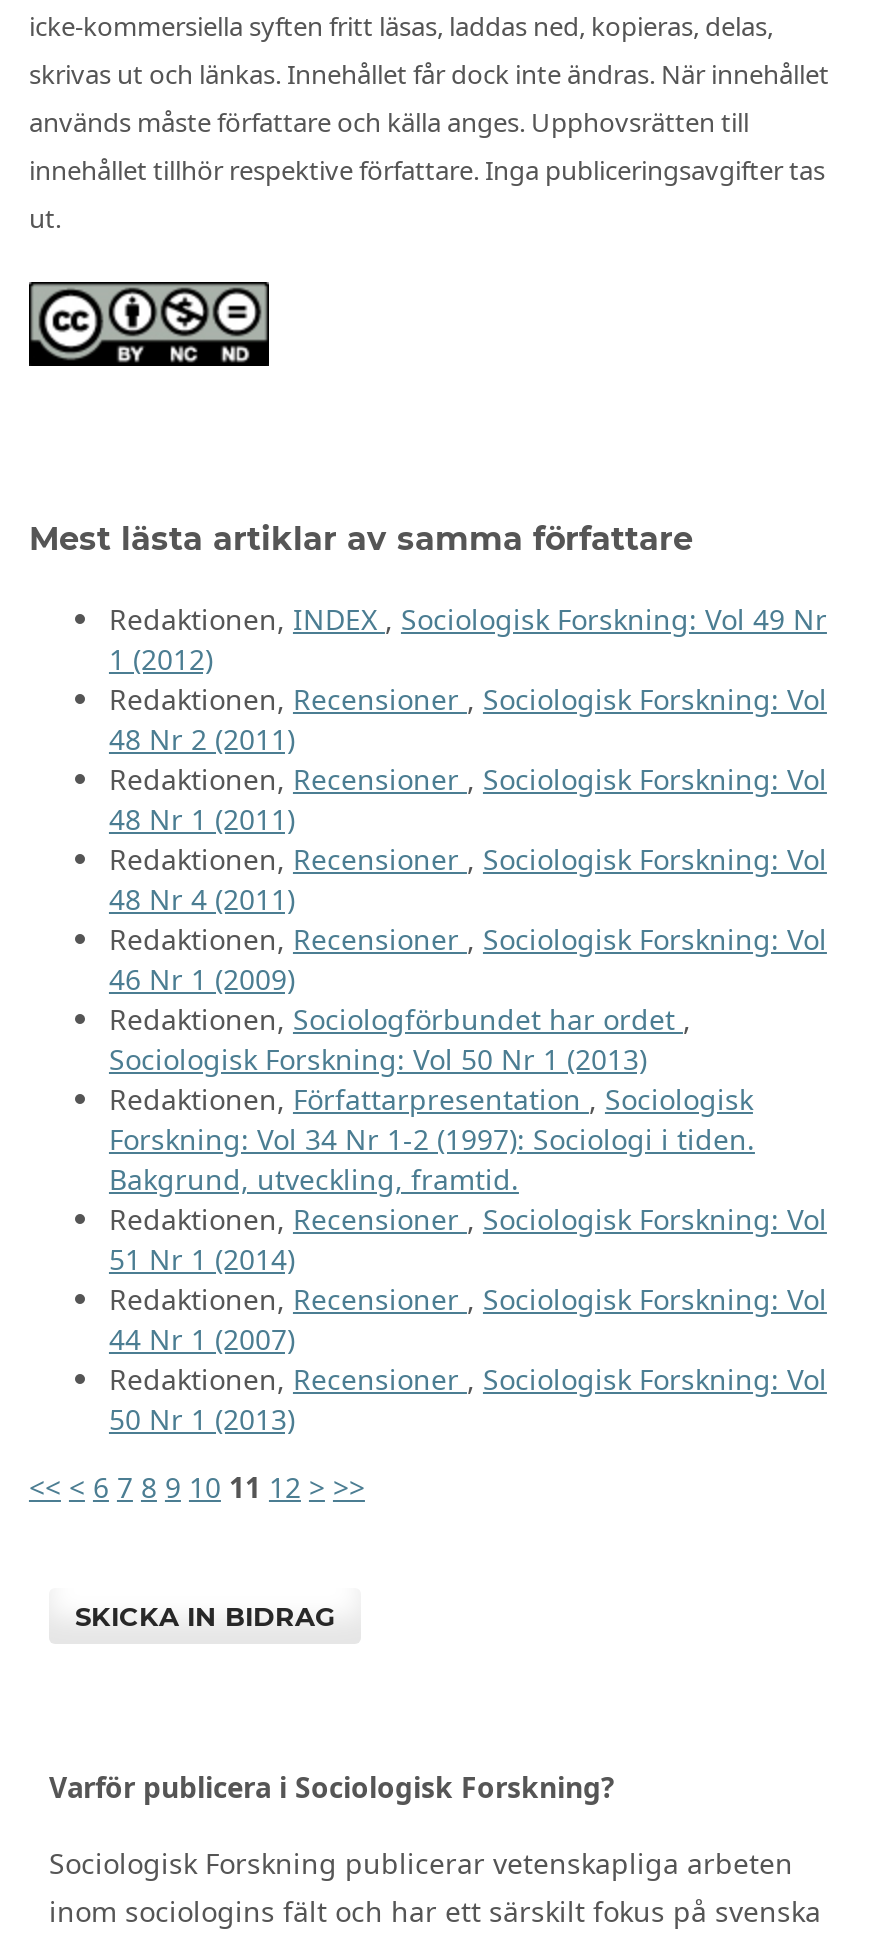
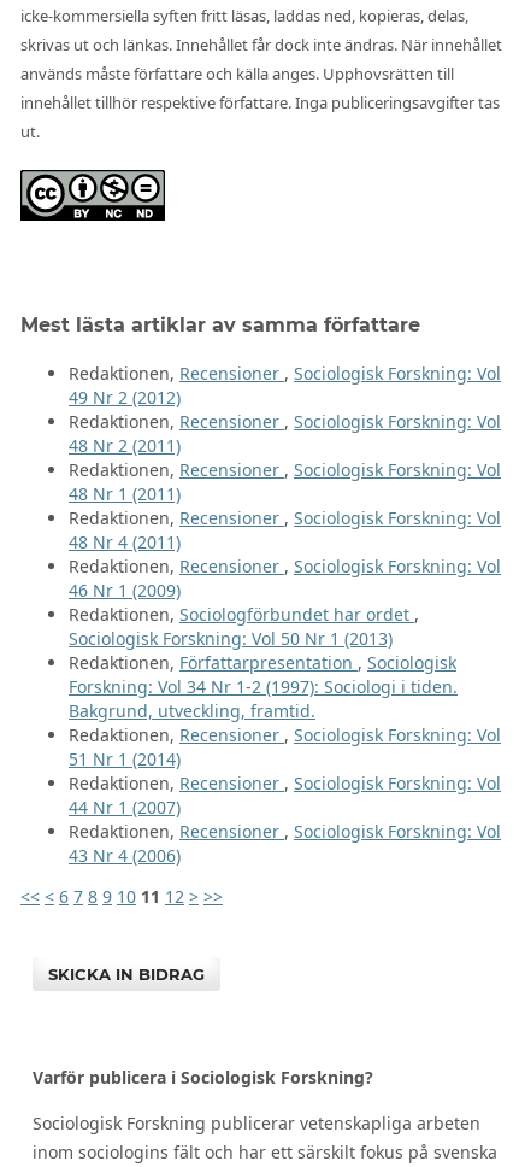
[109,600,827,678] Redaktionen, INDEX, Sociologisk Forskning: Vol 49 Nr | 1 (2012) -> [69,362,501,409] Redaktionen, Recensioner, Sociologisk Forskning: Vol | 49 Nr 2 (2012)
[109,1400,295,1438] 50 Nr 1 (2013) -> [69,844,181,867] 43 Nr 4 (2006)

